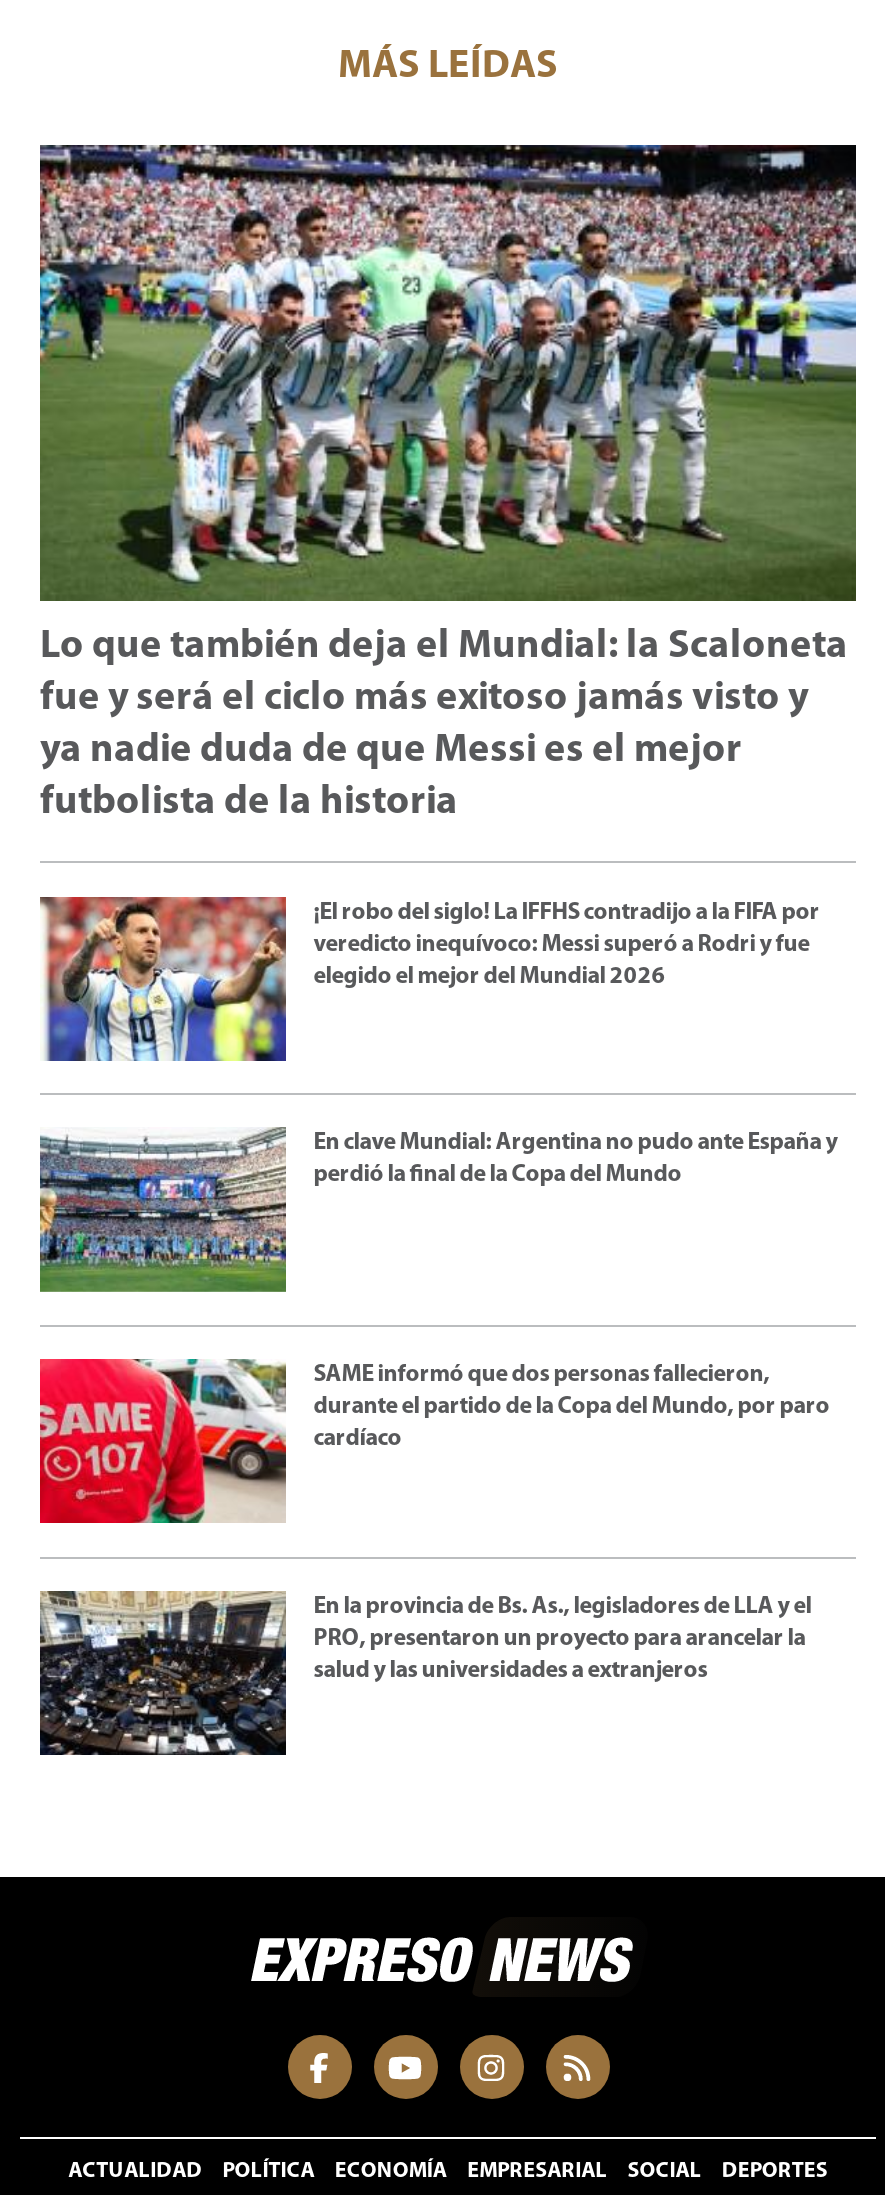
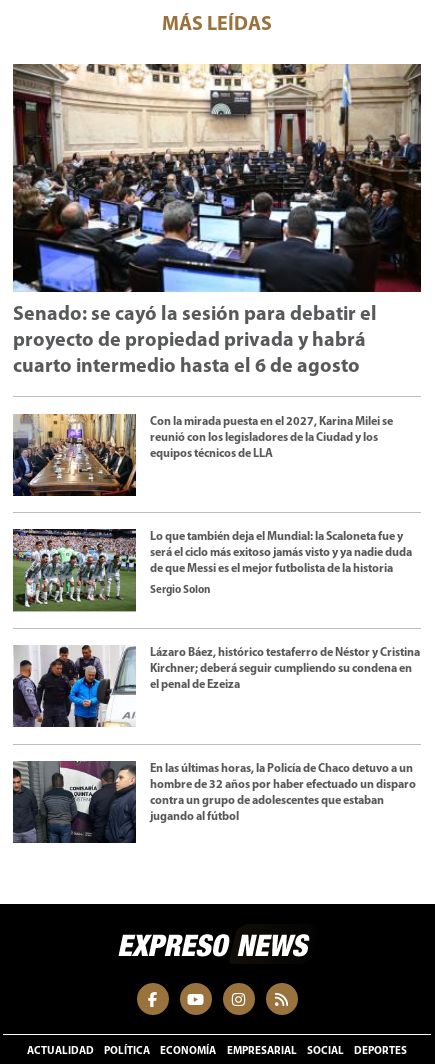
[40,143,858,988] [image] | Lo que también deja el Mundial: la Scaloneta | fue y será el ciclo más exitoso jamás visto y | ya nadie duda de que Messi es el mejor | futbolista de la historia | ¡El robo del siglo! La IFFHS contradijo a la FIFA por | veredicto inequívoco: Messi superó a Rodri y fue | elegido el mejor del Mundial 2026 -> [13,63,422,460] [image] | Senado: se cayó la sesión para debatir el | proyecto de propiedad privada y habrá | cuarto intermedio hasta el 6 de agosto | Con la mirada puesta en el 2027, Karina Milei se | reunió con los legisladores de la Ciudad y los | equipos técnicos de LLA
[40,897,288,1063] [image] -> [12,414,135,497] [image]
[38,1127,838,1291] [image] | En clave Mundial: Argentina no pudo ante España y | perdió la final de la Copa del Mundo -> [12,528,412,610] [image] | Lo que también deja el Mundial: la Scaloneta fue y | será el ciclo más exitoso jamás visto y ya nadie duda | de que Messi es el mejor futbolista de la historia | Sergio Solon
[38,1357,830,1525] [image] | SAME informó que dos personas fallecieron, | durante el partido de la Copa del Mundo, por paro | cardíaco -> [12,645,420,728] [image] | Lázaro Báez, histórico testaferro de Néstor y Cristina | Kirchner; deberá seguir cumpliendo su condena en | el penal de Ezeiza
[38,1591,812,1755] [image] | En la provincia de Bs. As., legisladores de LLA y el | PRO, presentaron un proyecto para arancelar la | salud y las universidades a extranjeros -> [13,760,416,843] [image] | En las últimas horas, la Policía de Chaco detuvo a un | hombre de 32 años por haber efectuado un disparo | contra un grupo de adolescentes que estaban | jugando al fútbol

